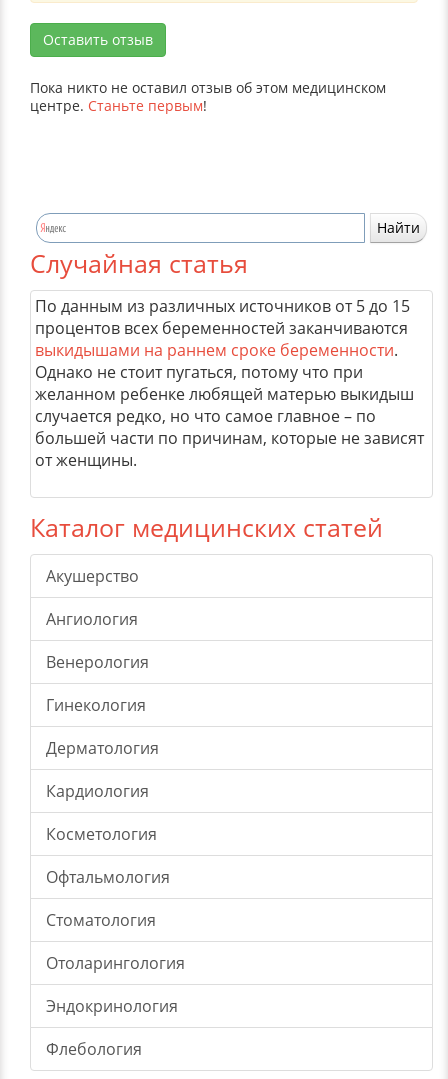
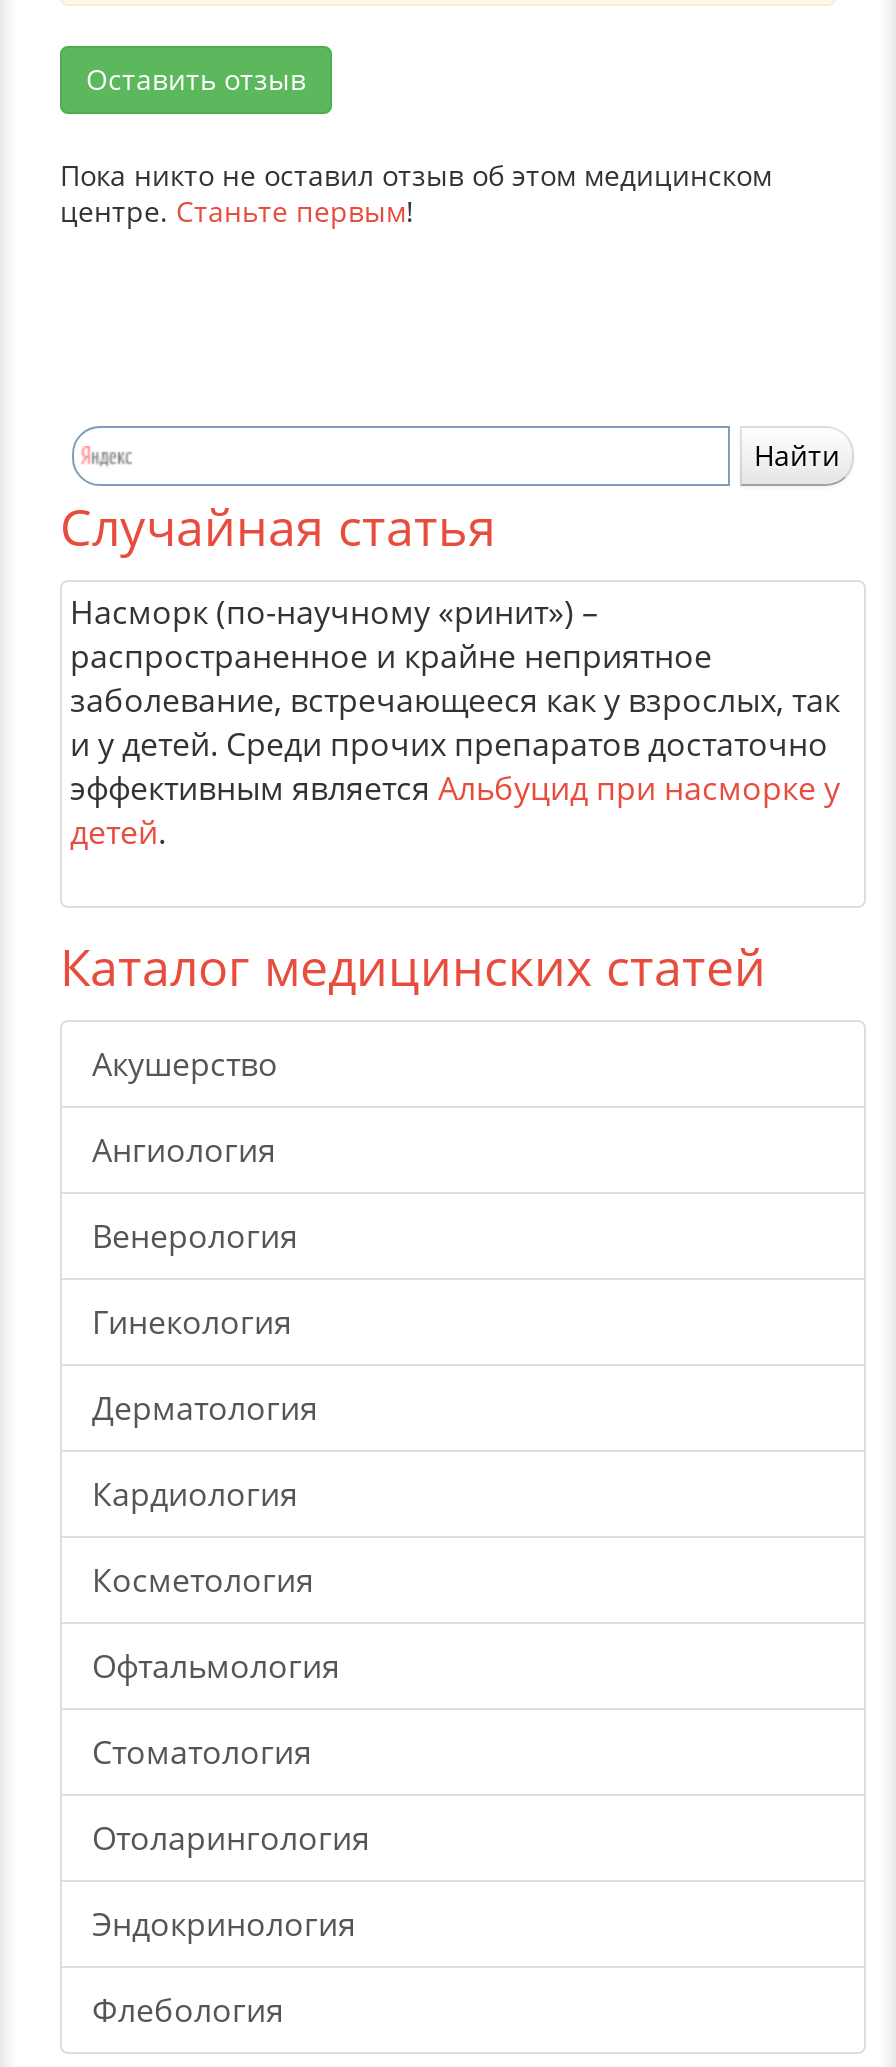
[35,295,424,471] По данным из различных источников от 5 до 15 | процентов всех беременностей заканчиваются | выкидышами на раннем сроке беременности. | Однако не стоит пугаться, потому что при | желанном ребенке любящей матерью выкидыш | случается редко, но что самое главное – по | большей части по причинам, которые не зависят | от женщины. -> [70,590,840,854] Насморк (по-научному «ринит») – | распространенное и крайне неприятное | заболевание, встречающееся как у взрослых, так | и у детей. Среди прочих препаратов достаточно | эффективным является Альбуцид при насморке у | детей.

